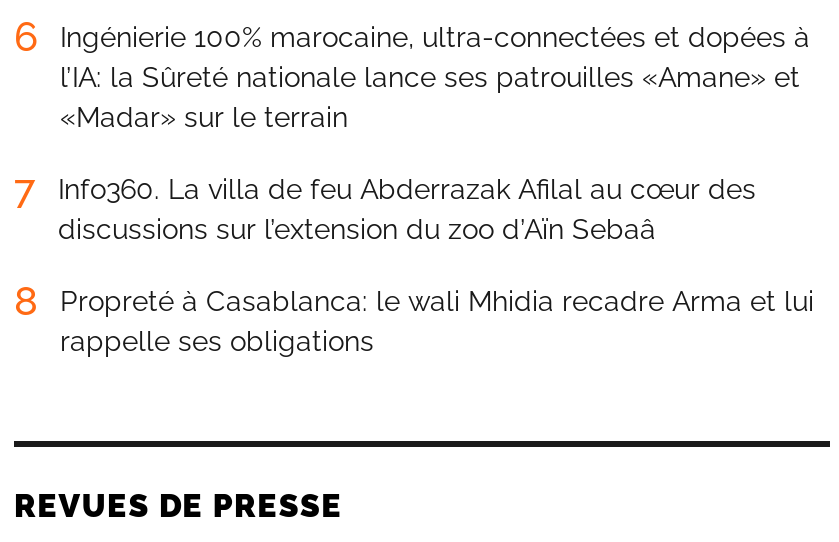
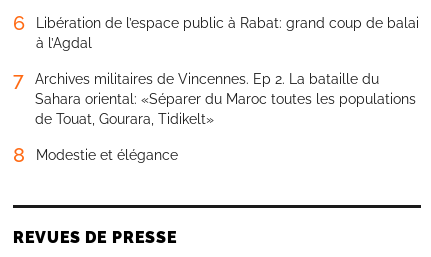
[60,21,810,133] Ingénierie 100% marocaine, ultra-connectées et dopées à | l’IA: la Sûreté nationale lance ses patrouilles «Amane» et | «Madar» sur le terrain -> [36,15,419,51] Libération de l’espace public à Rabat: grand coup de balai | à l’Agdal
[58,173,756,245] Info360. La villa de feu Abderrazak Afilal au cœur des | discussions sur l’extension du zoo d’Aïn Sebaâ -> [35,71,416,127] Archives militaires de Vincennes. Ep 2. La bataille du | Sahara oriental: «Séparer du Maroc toutes les populations | de Touat, Gourara, Tidikelt»
[60,285,814,357] Propreté à Casablanca: le wali Mhidia recadre Arma et lui | rappelle ses obligations -> [36,147,178,163] Modestie et élégance

